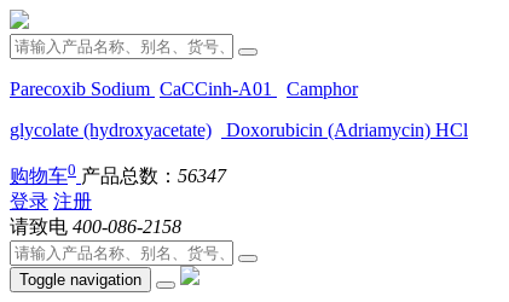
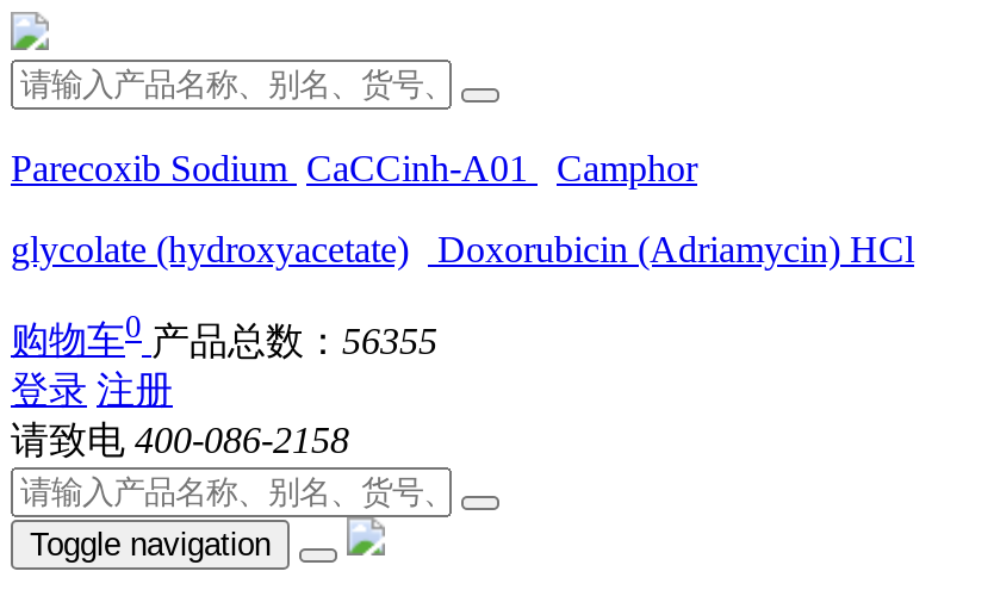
[10,161,226,186] 购物车0 产品总数：56347 -> [11,310,437,361] 购物车0 产品总数：56355

